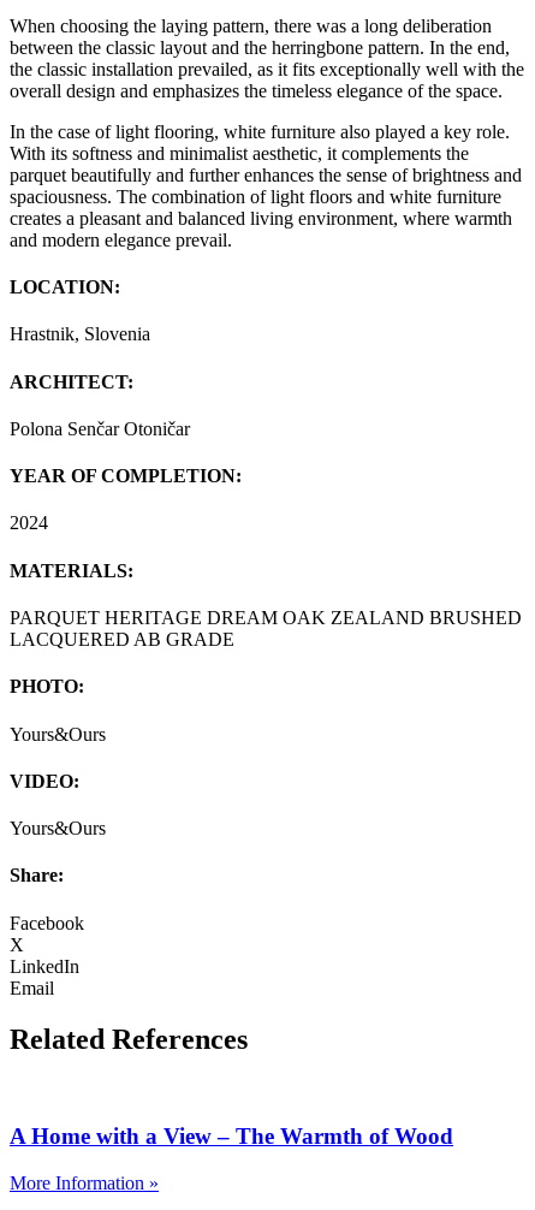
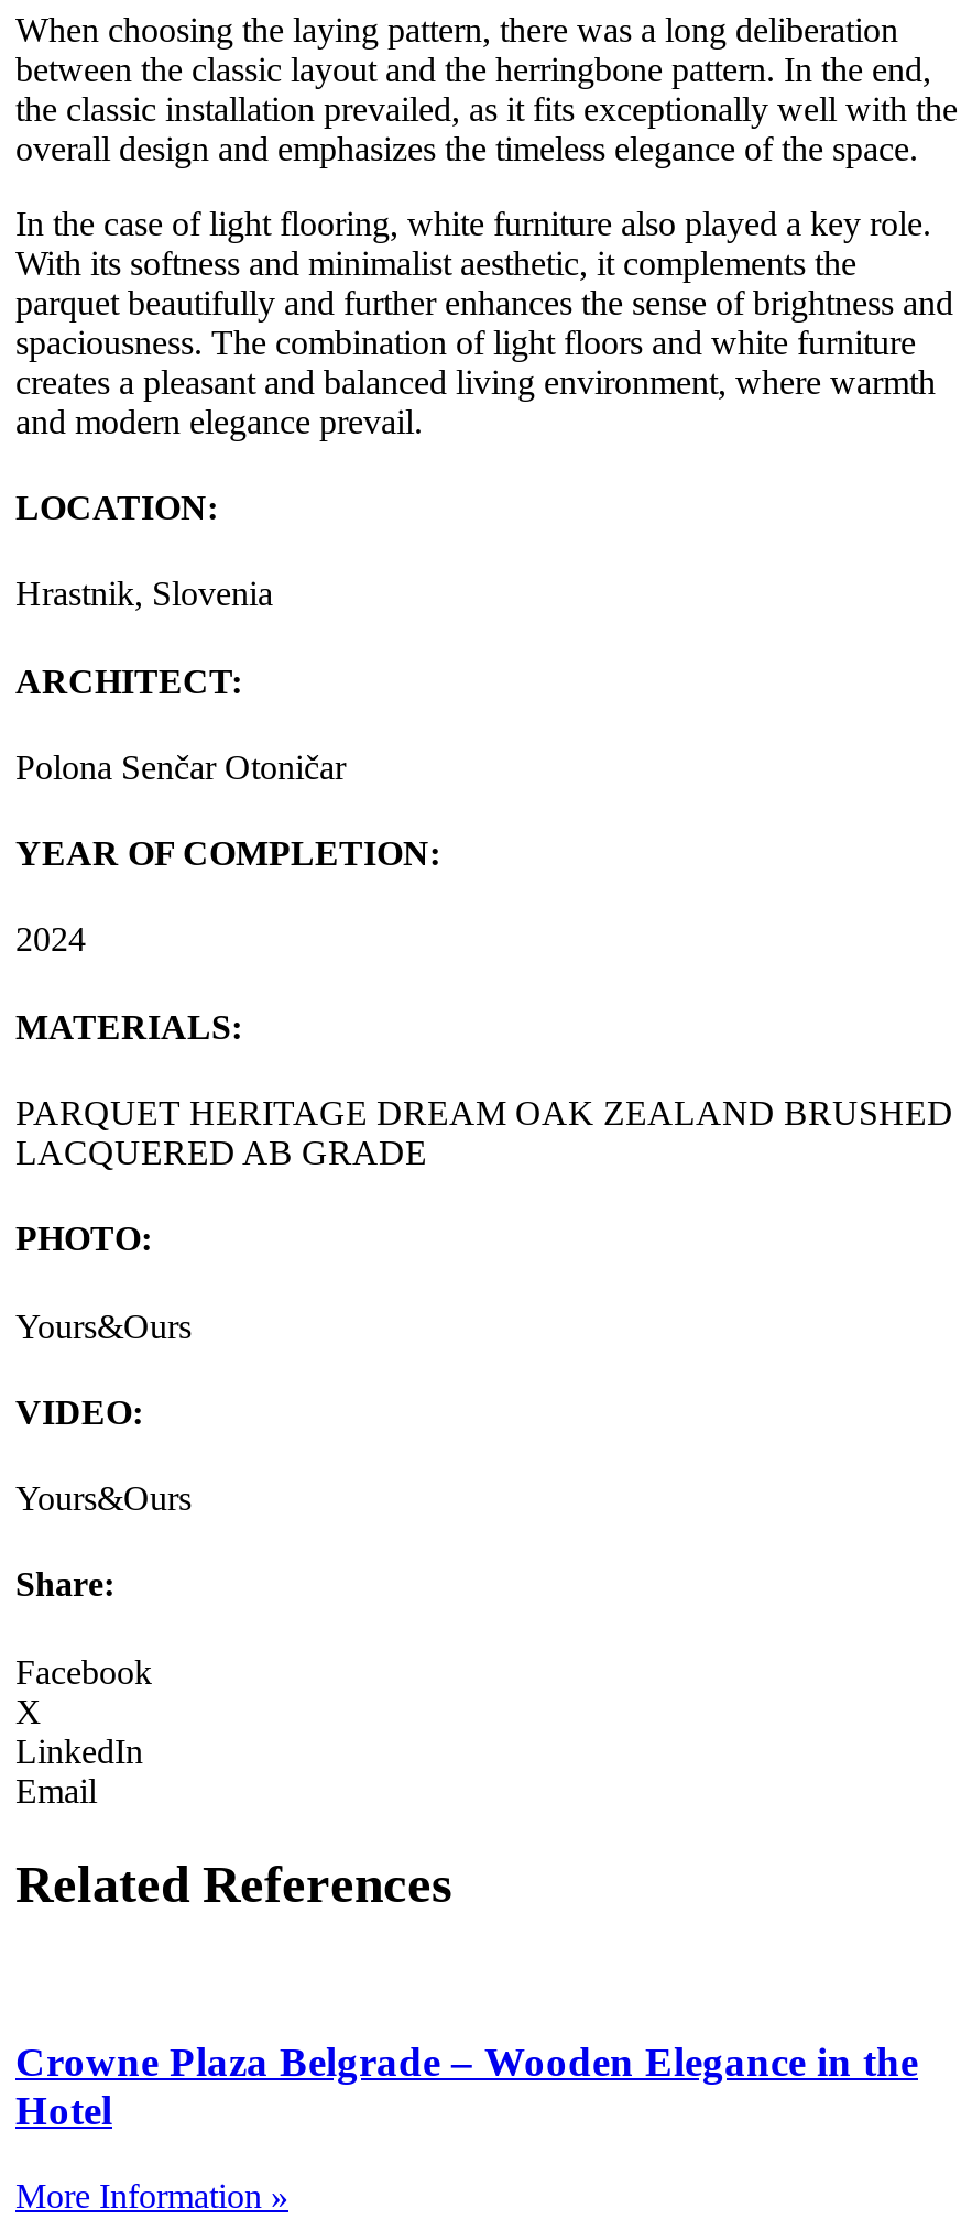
[10,1124,453,1149] A Home with a View – The Warmth of Wood -> [15,2039,918,2133] Crowne Plaza Belgrade – Wooden Elegance in the | Hotel

